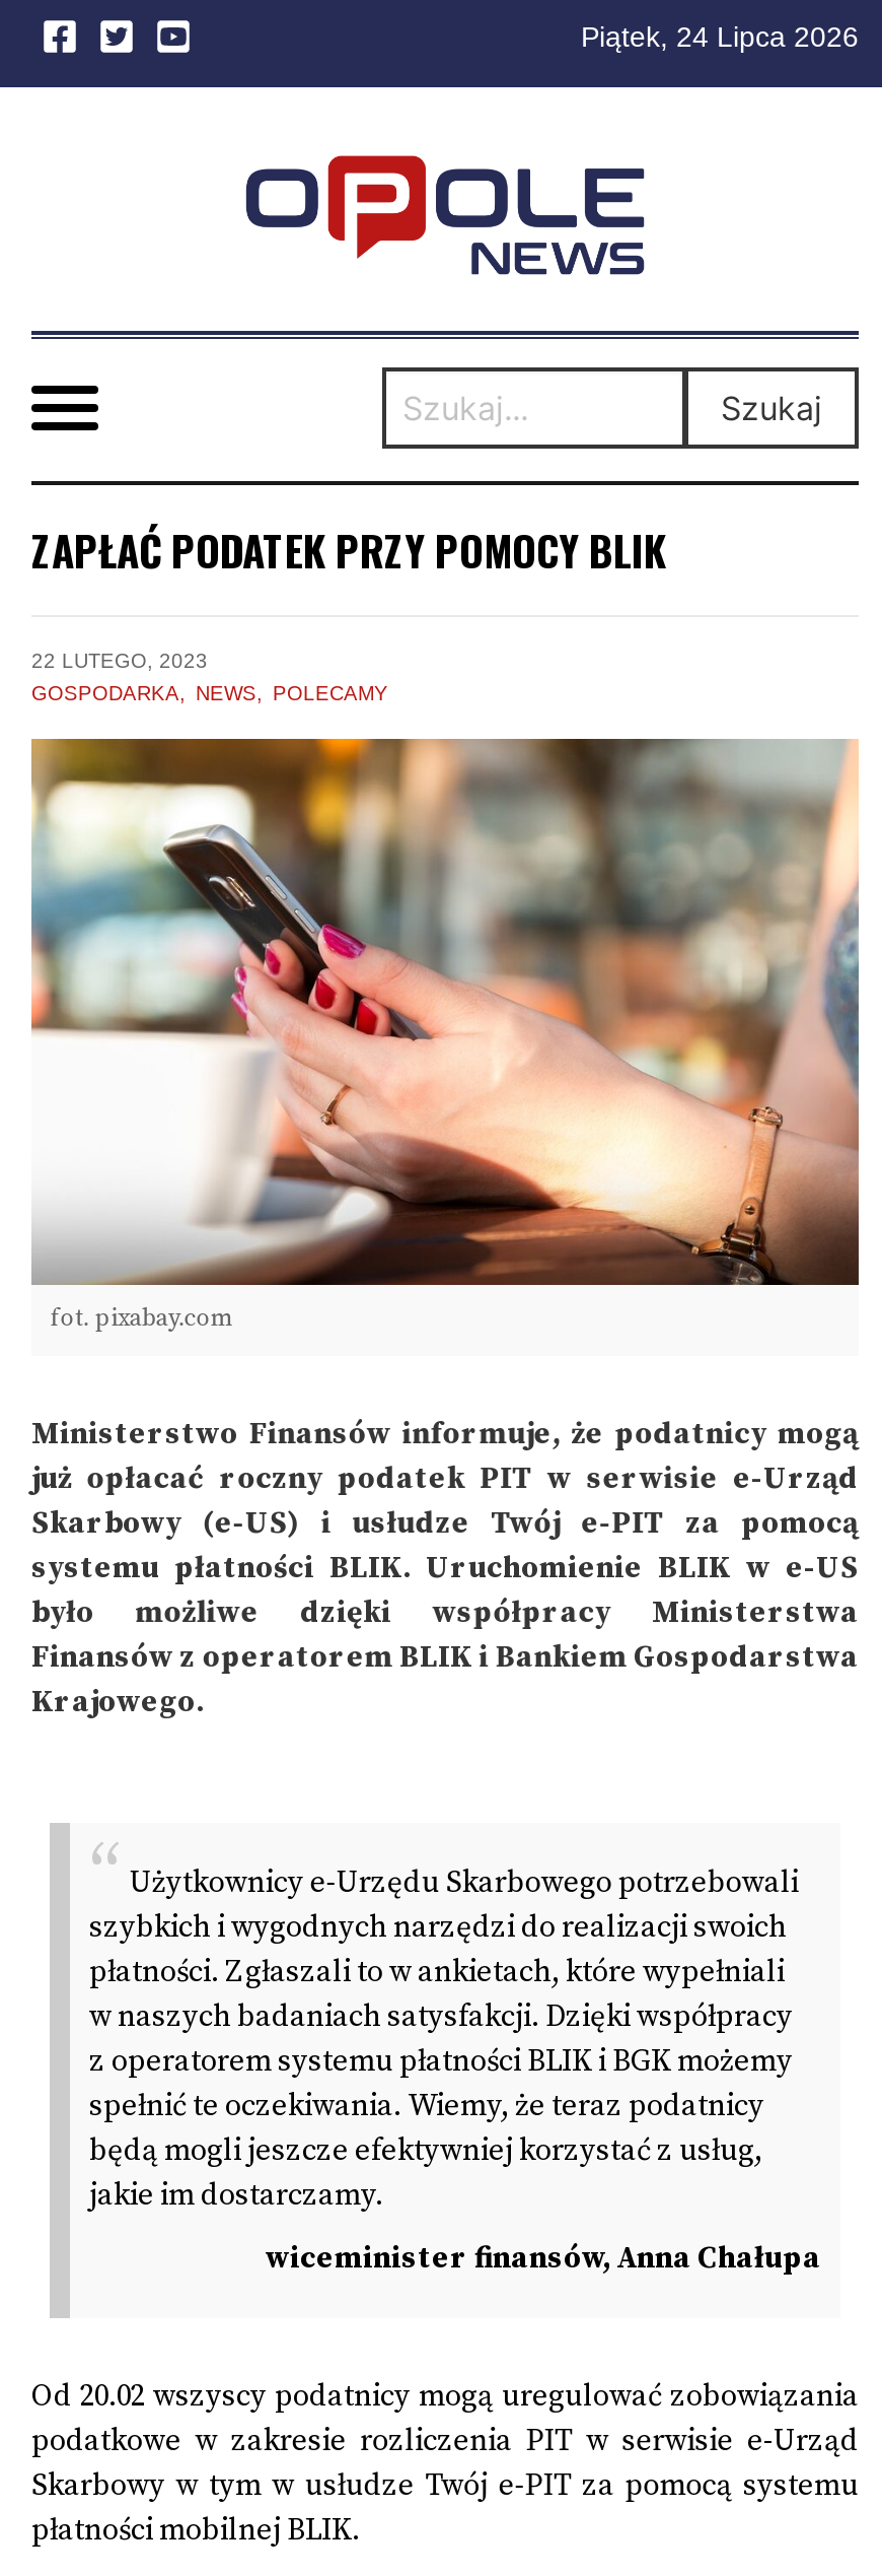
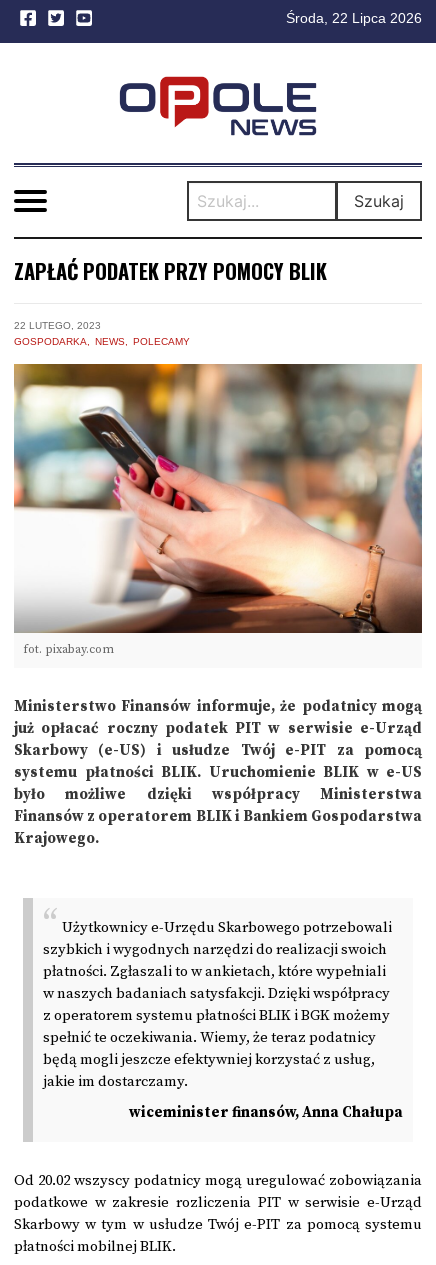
[581,20,859,53] Piątek, 24 Lipca 2026 -> [286,10,422,26] Środa, 22 Lipca 2026

